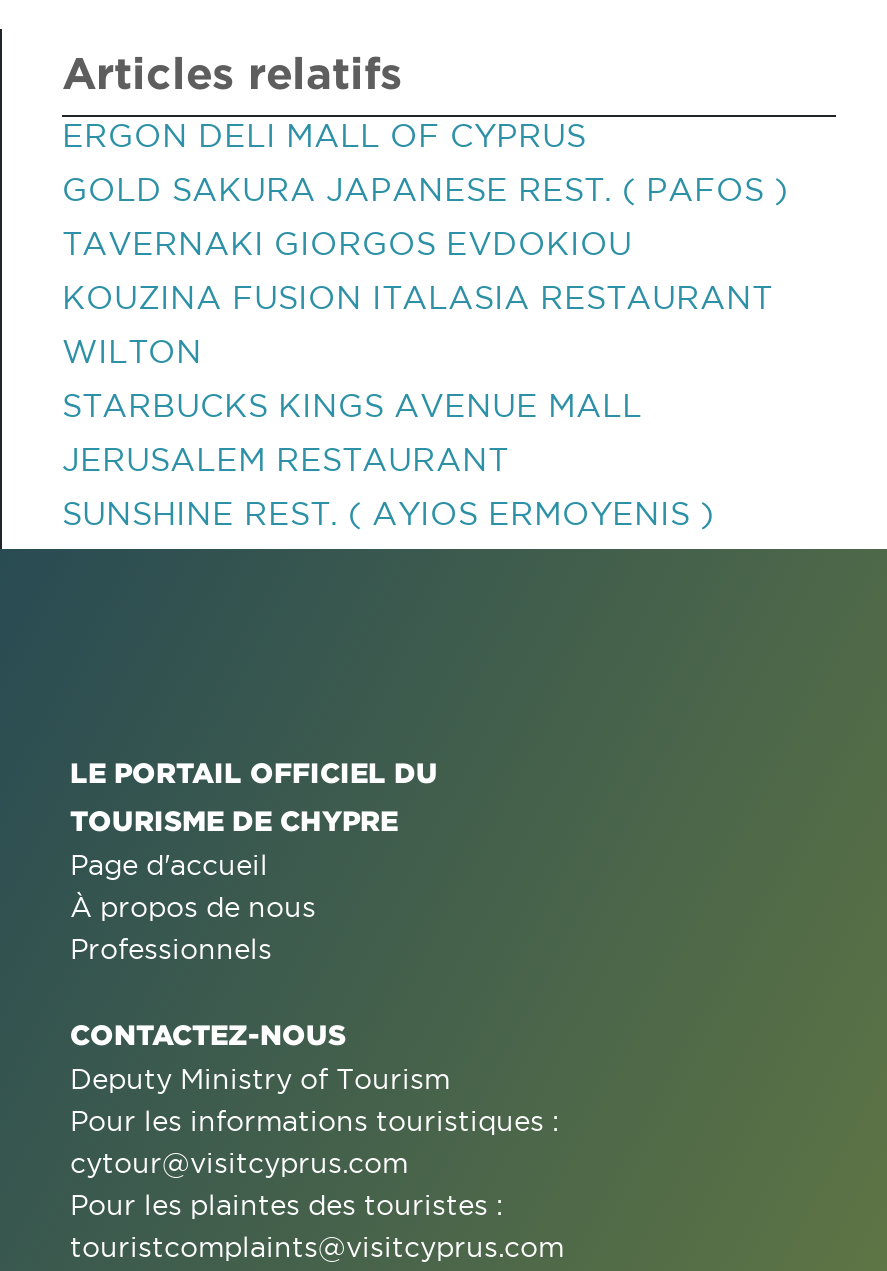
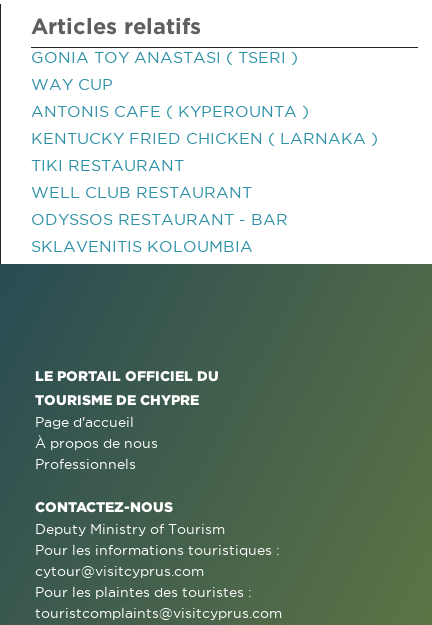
[62,117,586,153] ERGON DELI MALL OF CYPRUS -> [31,48,298,66] GONIA TOY ANASTASI ( TSERI )
[62,171,788,207] GOLD SAKURA JAPANESE REST. ( PAFOS ) -> [31,75,113,93] WAY CUP
[62,225,632,261] TAVERNAKI GIORGOS EVDOKIOU -> [31,102,309,120] ANTONIS CAFE ( KYPEROUNTA )
[62,279,772,315] KOUZINA FUSION ITALASIA RESTAURANT -> [31,129,378,147] KENTUCKY FRIED CHICKEN ( LARNAKA )
[62,333,202,369] WILTON -> [31,156,184,174] TIKI RESTAURANT
[62,387,642,423] STARBUCKS KINGS AVENUE MALL -> [31,183,252,201] WELL CLUB RESTAURANT
[62,441,508,477] JERUSALEM RESTAURANT -> [31,210,288,228] ODYSSOS RESTAURANT - BAR
[62,495,714,531] SUNSHINE REST. ( AYIOS ERMOYENIS ) -> [31,237,253,255] SKLAVENITIS KOLOUMBIA

